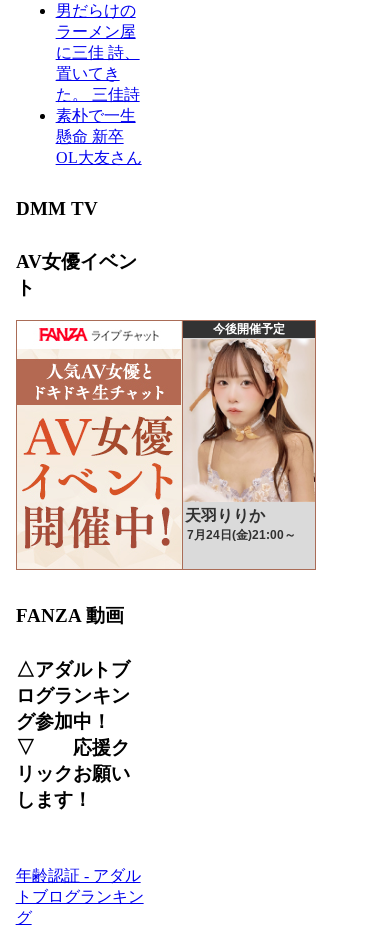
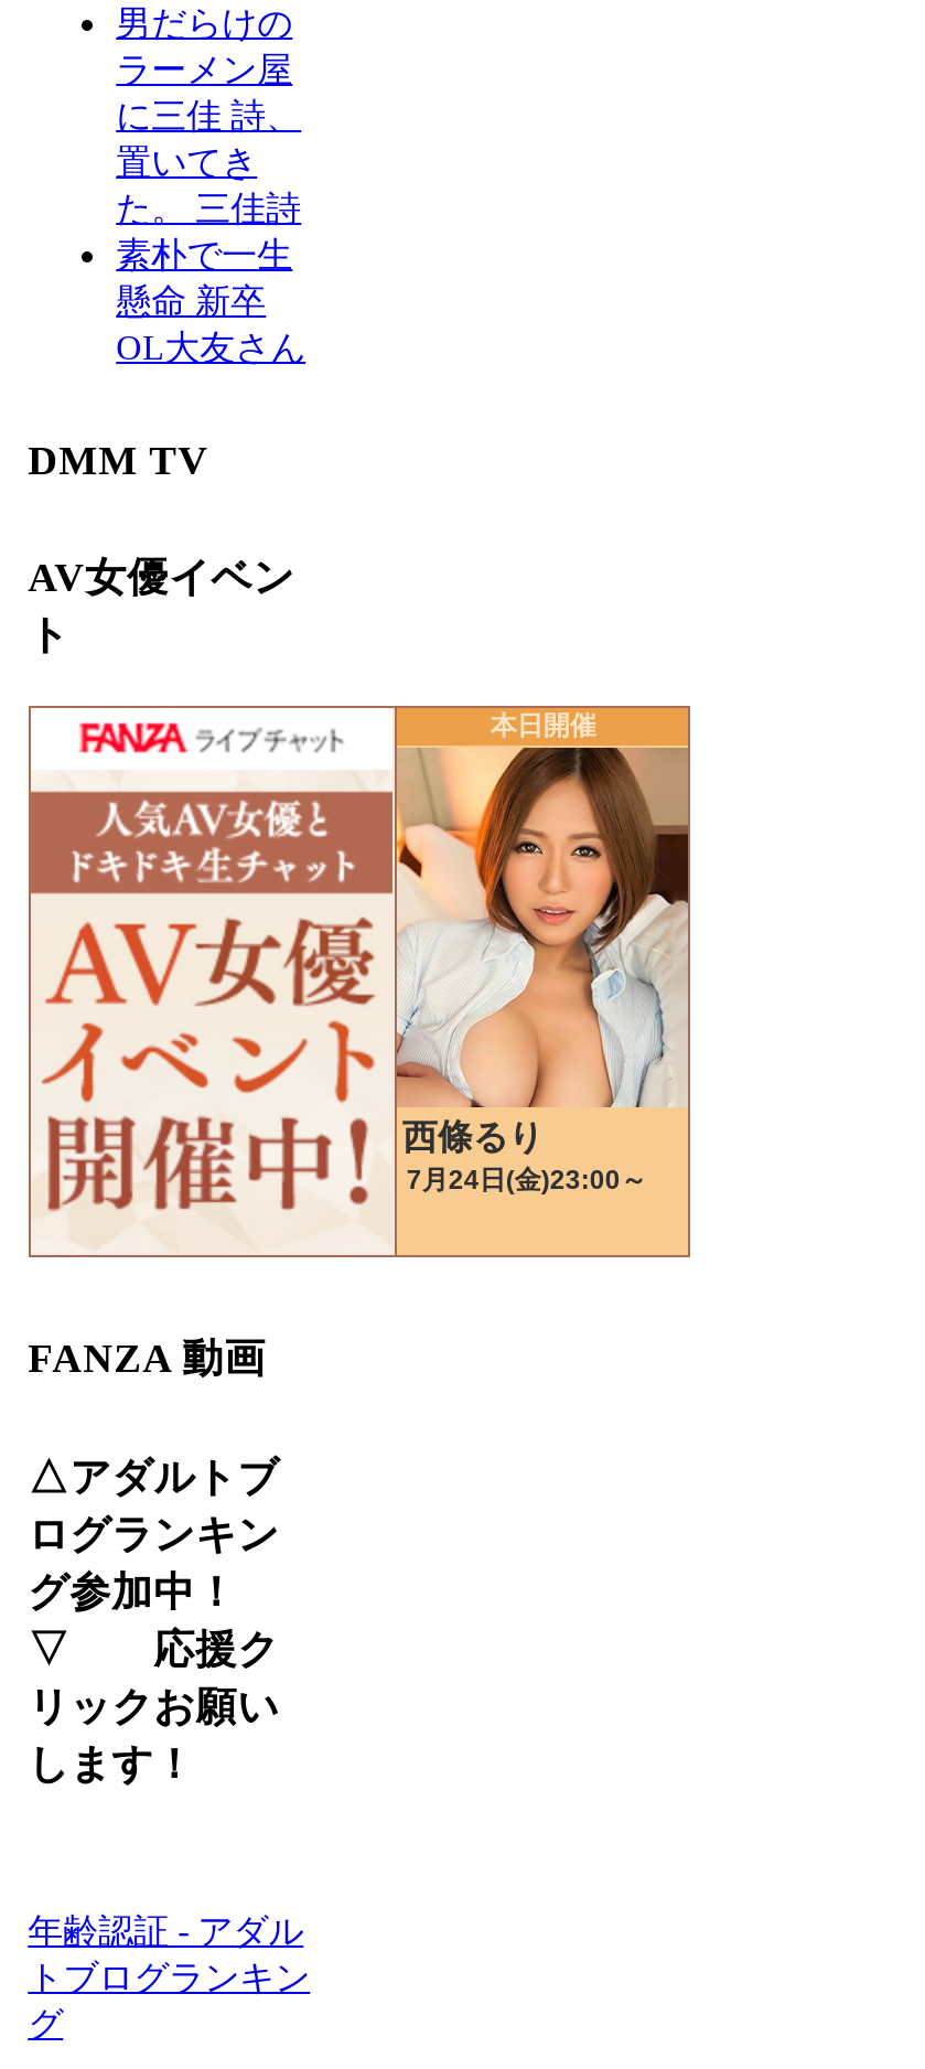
[182,320,316,569] [image] -> [395,706,690,1255] [image]

